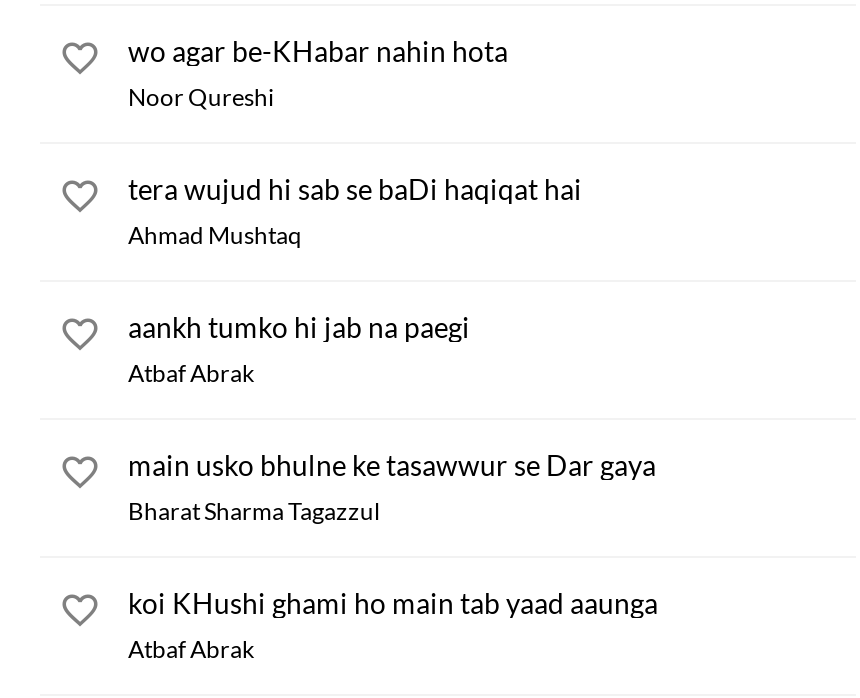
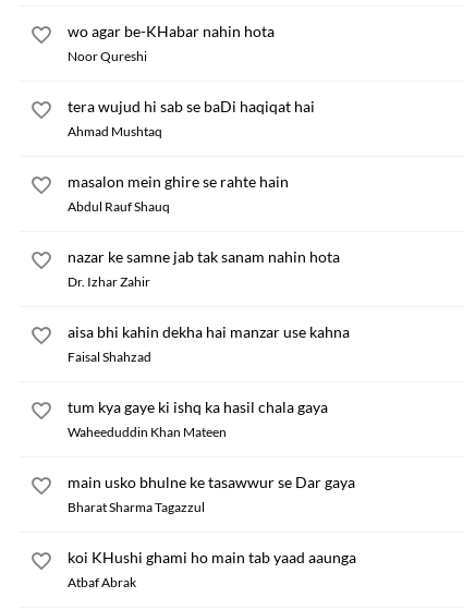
[128,310,470,388] aankh tumko hi jab na paegi | Atbaf Abrak -> [68,172,350,440] masalon mein ghire se rahte hain | Abdul Rauf Shauq | nazar ke samne jab tak sanam nahin hota | Dr. Izhar Zahir | aisa bhi kahin dekha hai manzar use kahna | Faisal Shahzad | tum kya gaye ki ishq ka hasil chala gaya | Waheeduddin Khan Mateen

